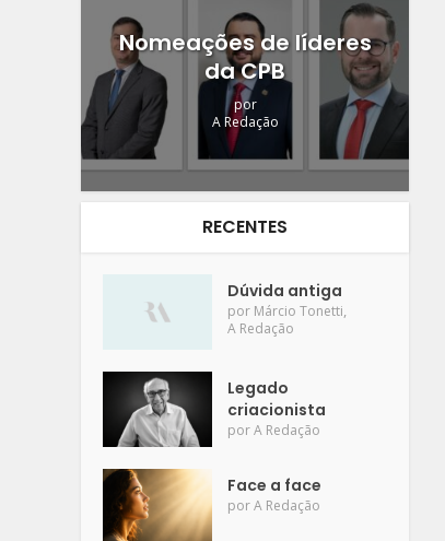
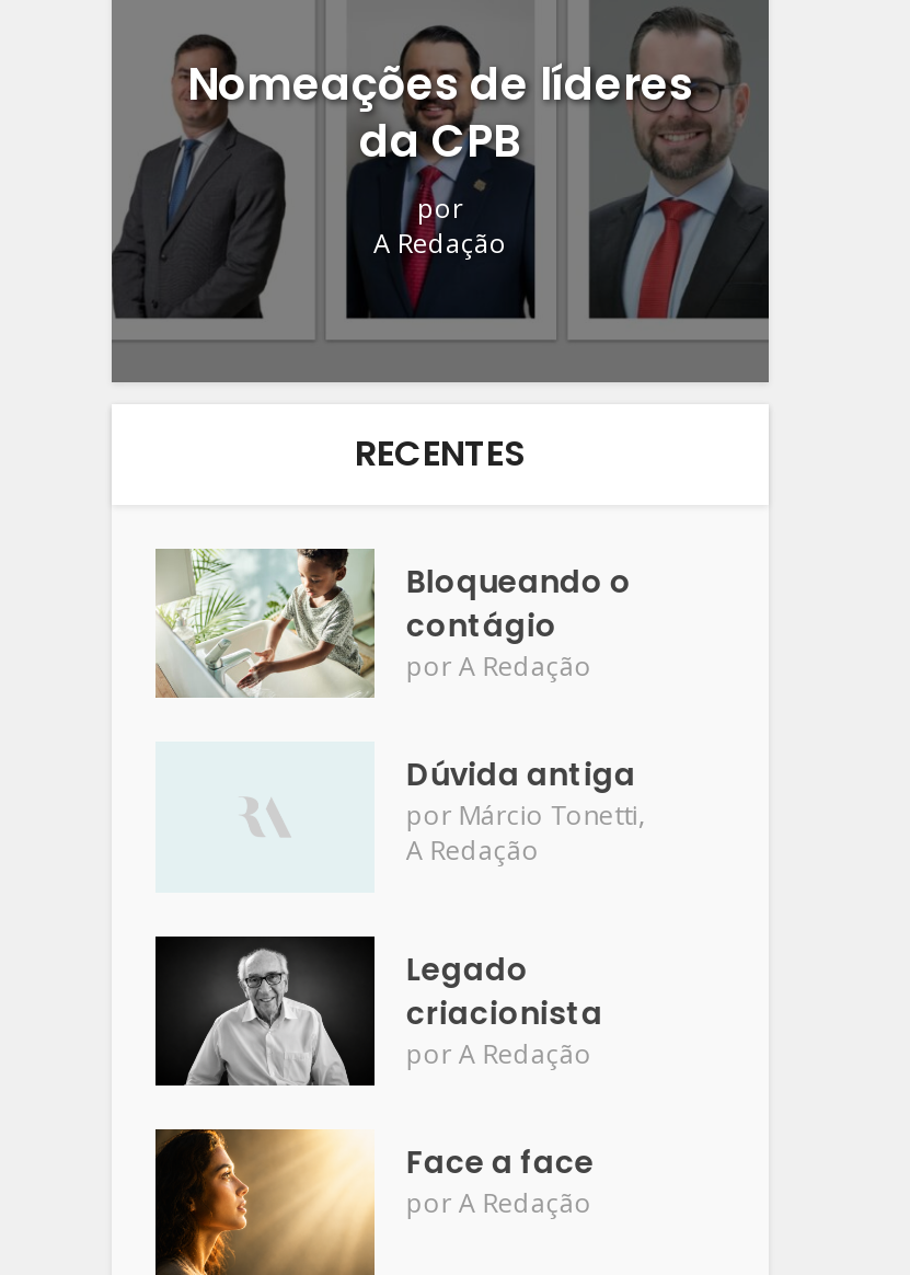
none -> [153,545,632,699] [image] | Bloqueando o | contágio | por A Redação

